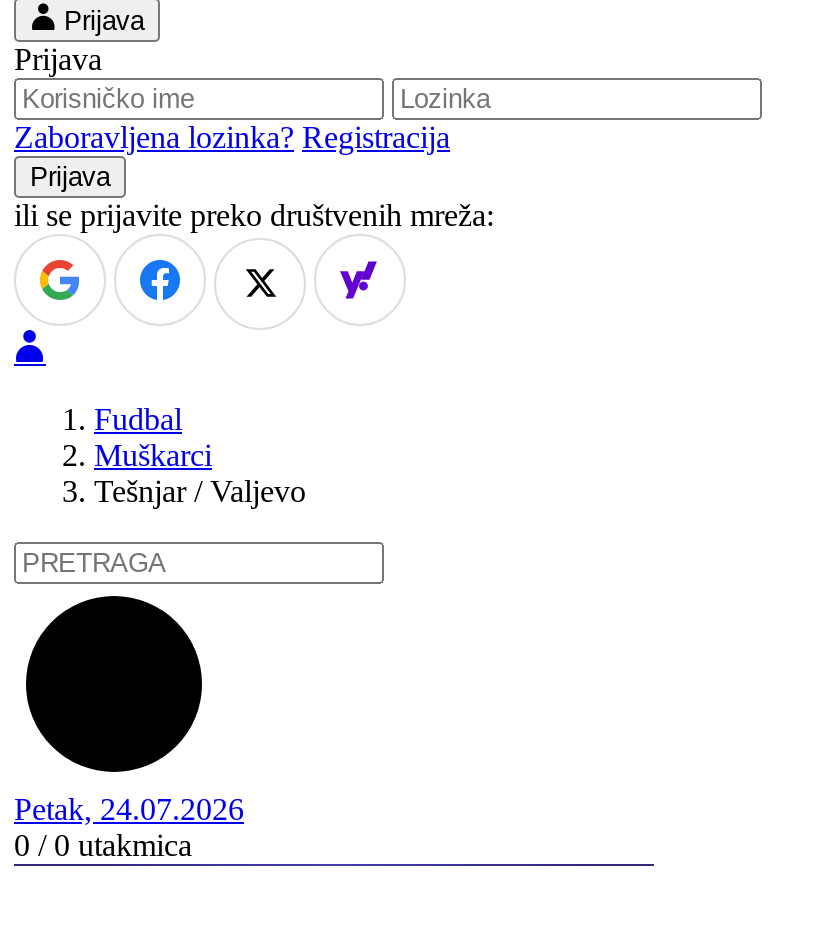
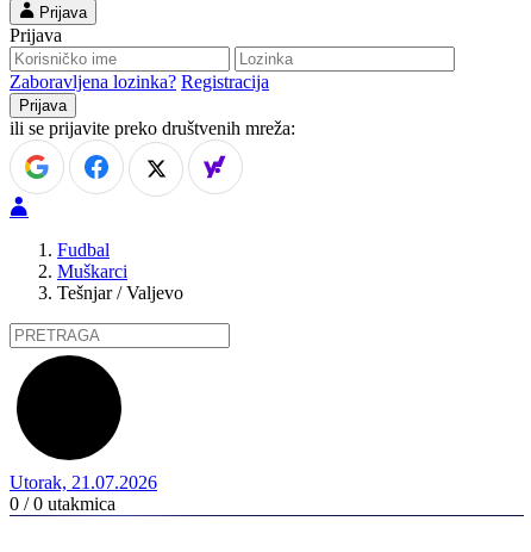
[14,792,244,826] Petak, 24.07.2026 -> [10,472,157,492] Utorak, 21.07.2026

